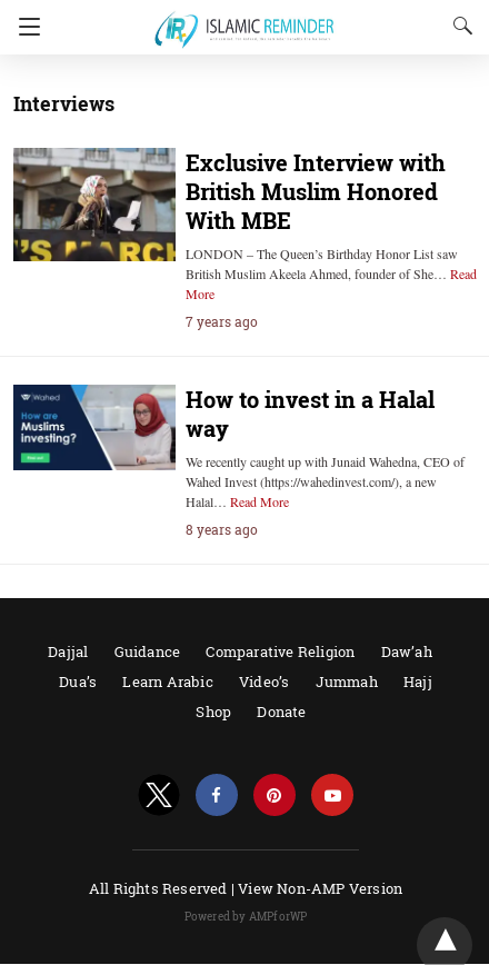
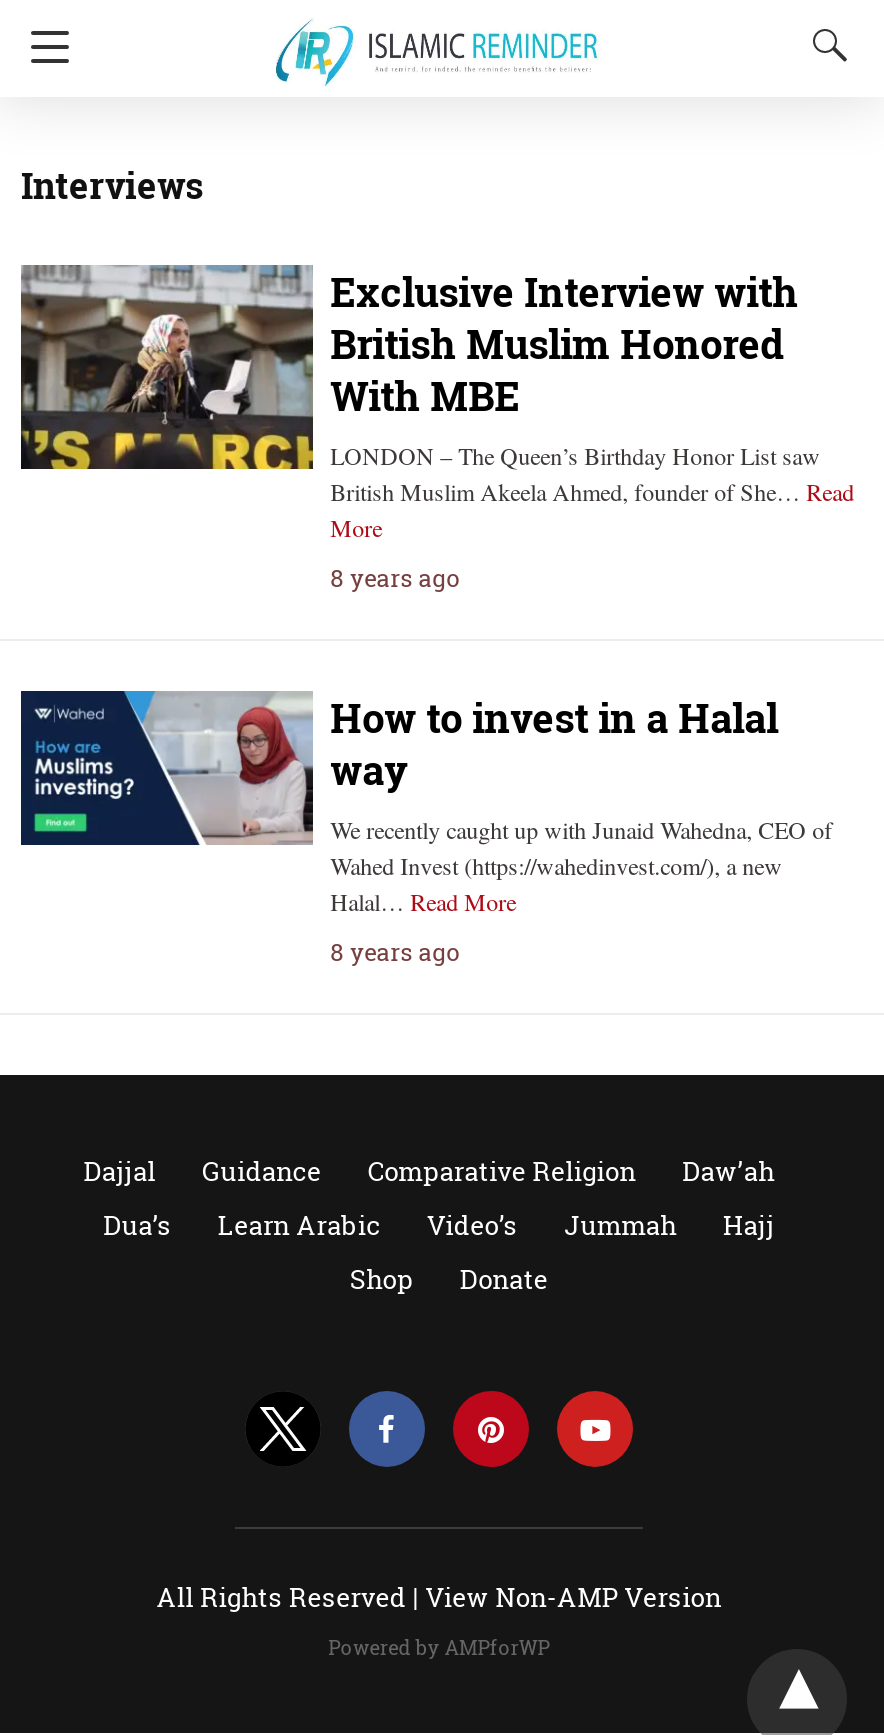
[185,312,258,330] 7 years ago -> [330,561,460,593] 8 years ago

